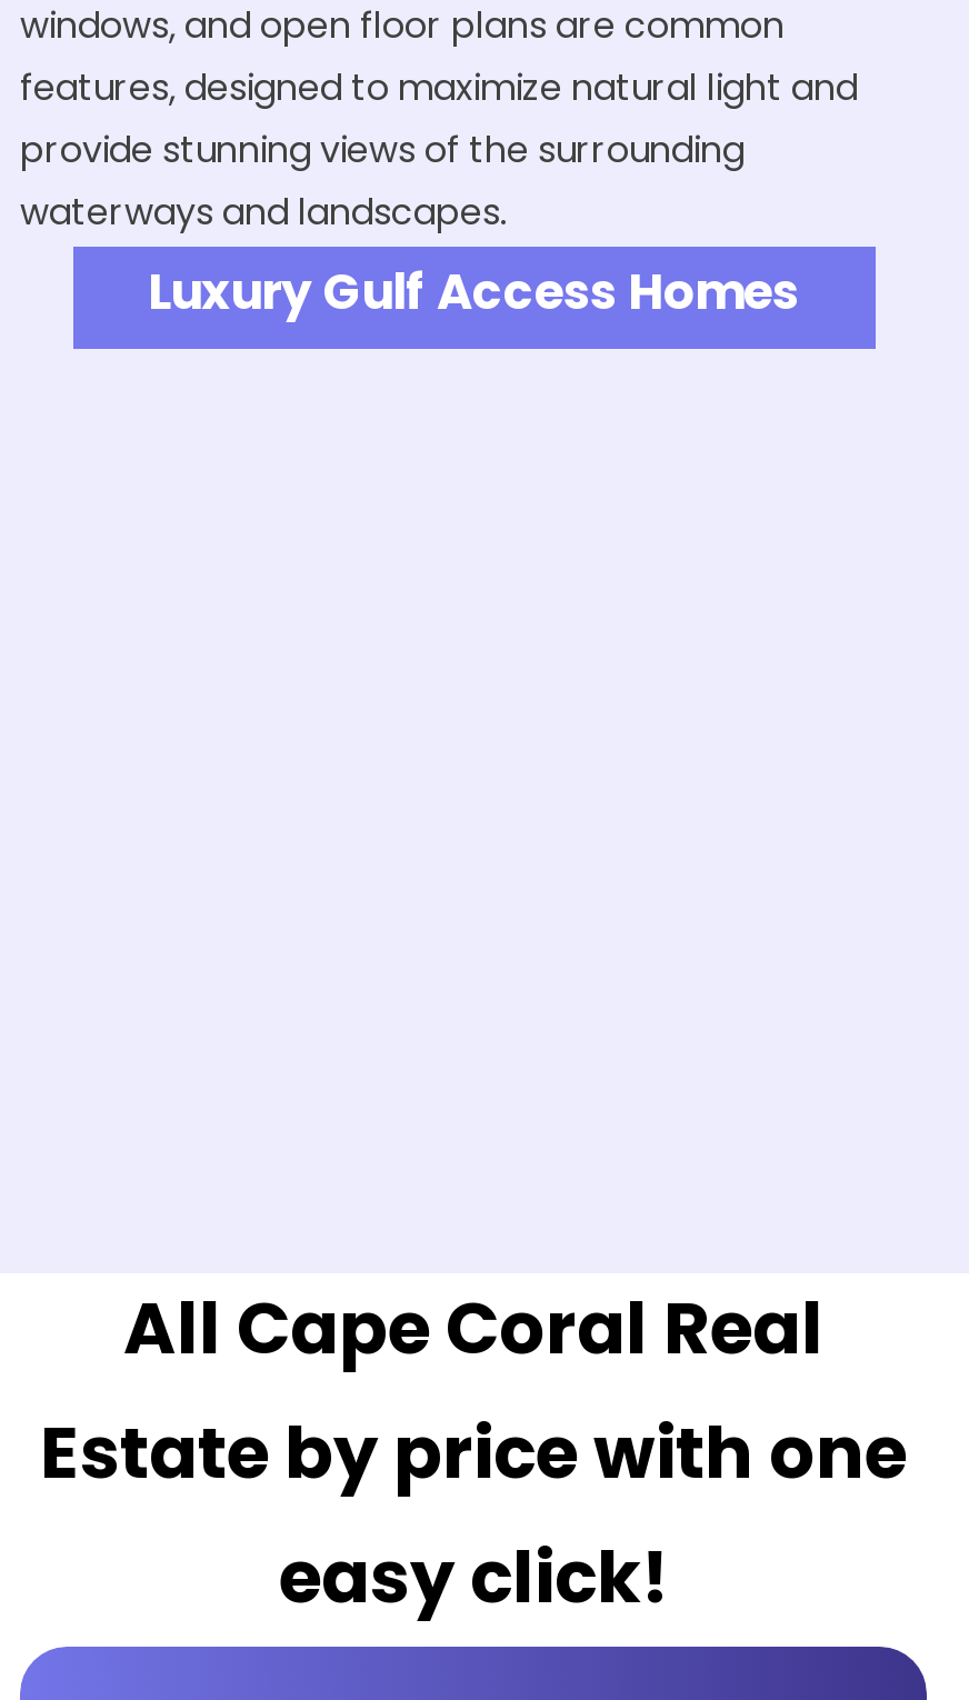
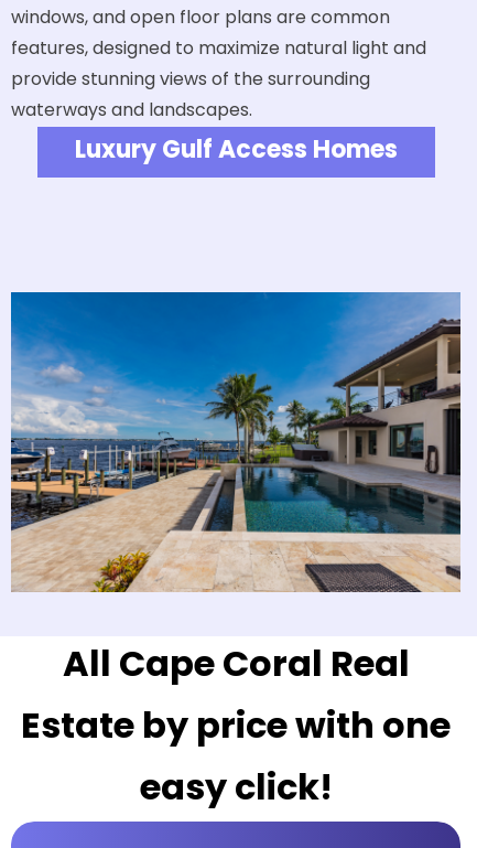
none -> [10,291,462,593] [image]

